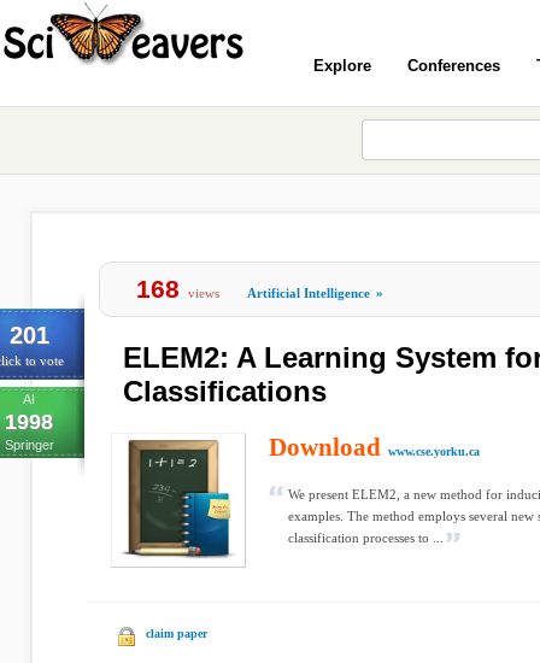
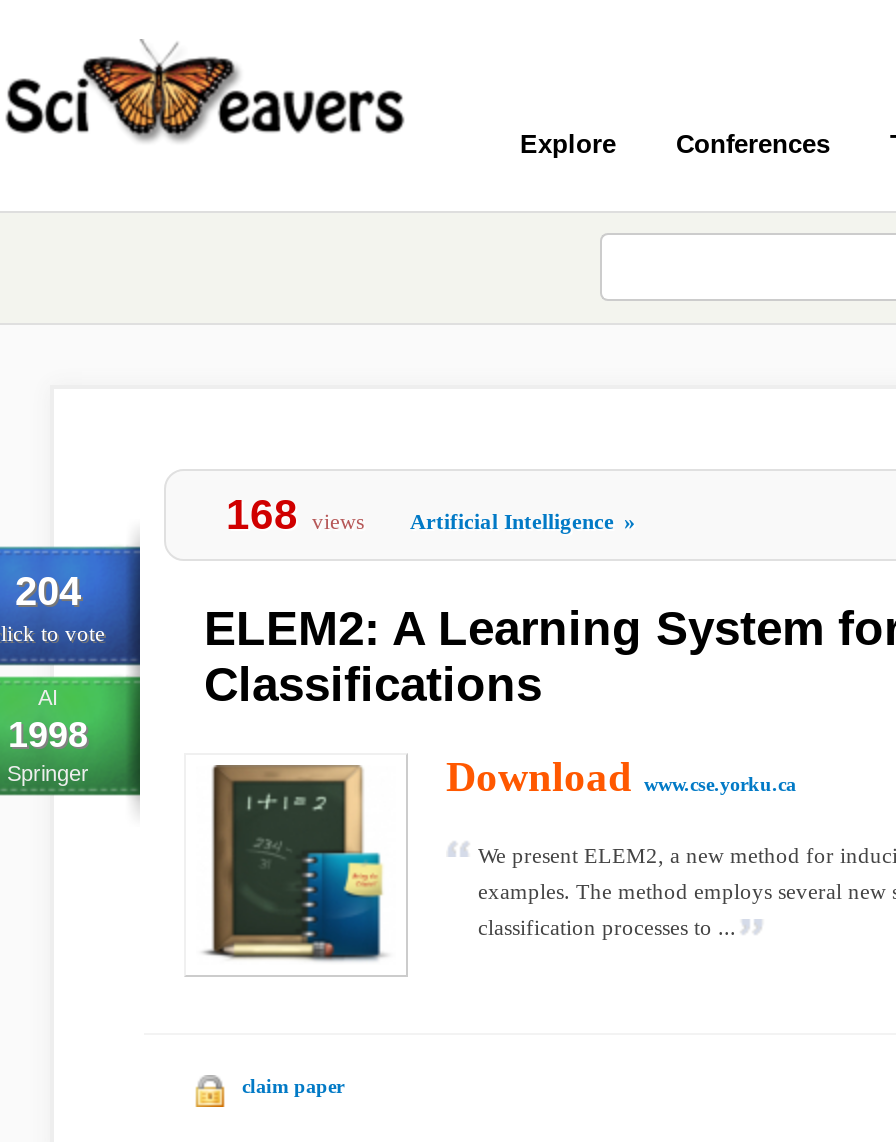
[9,322,49,348] 201 -> [15,569,81,613] 204

